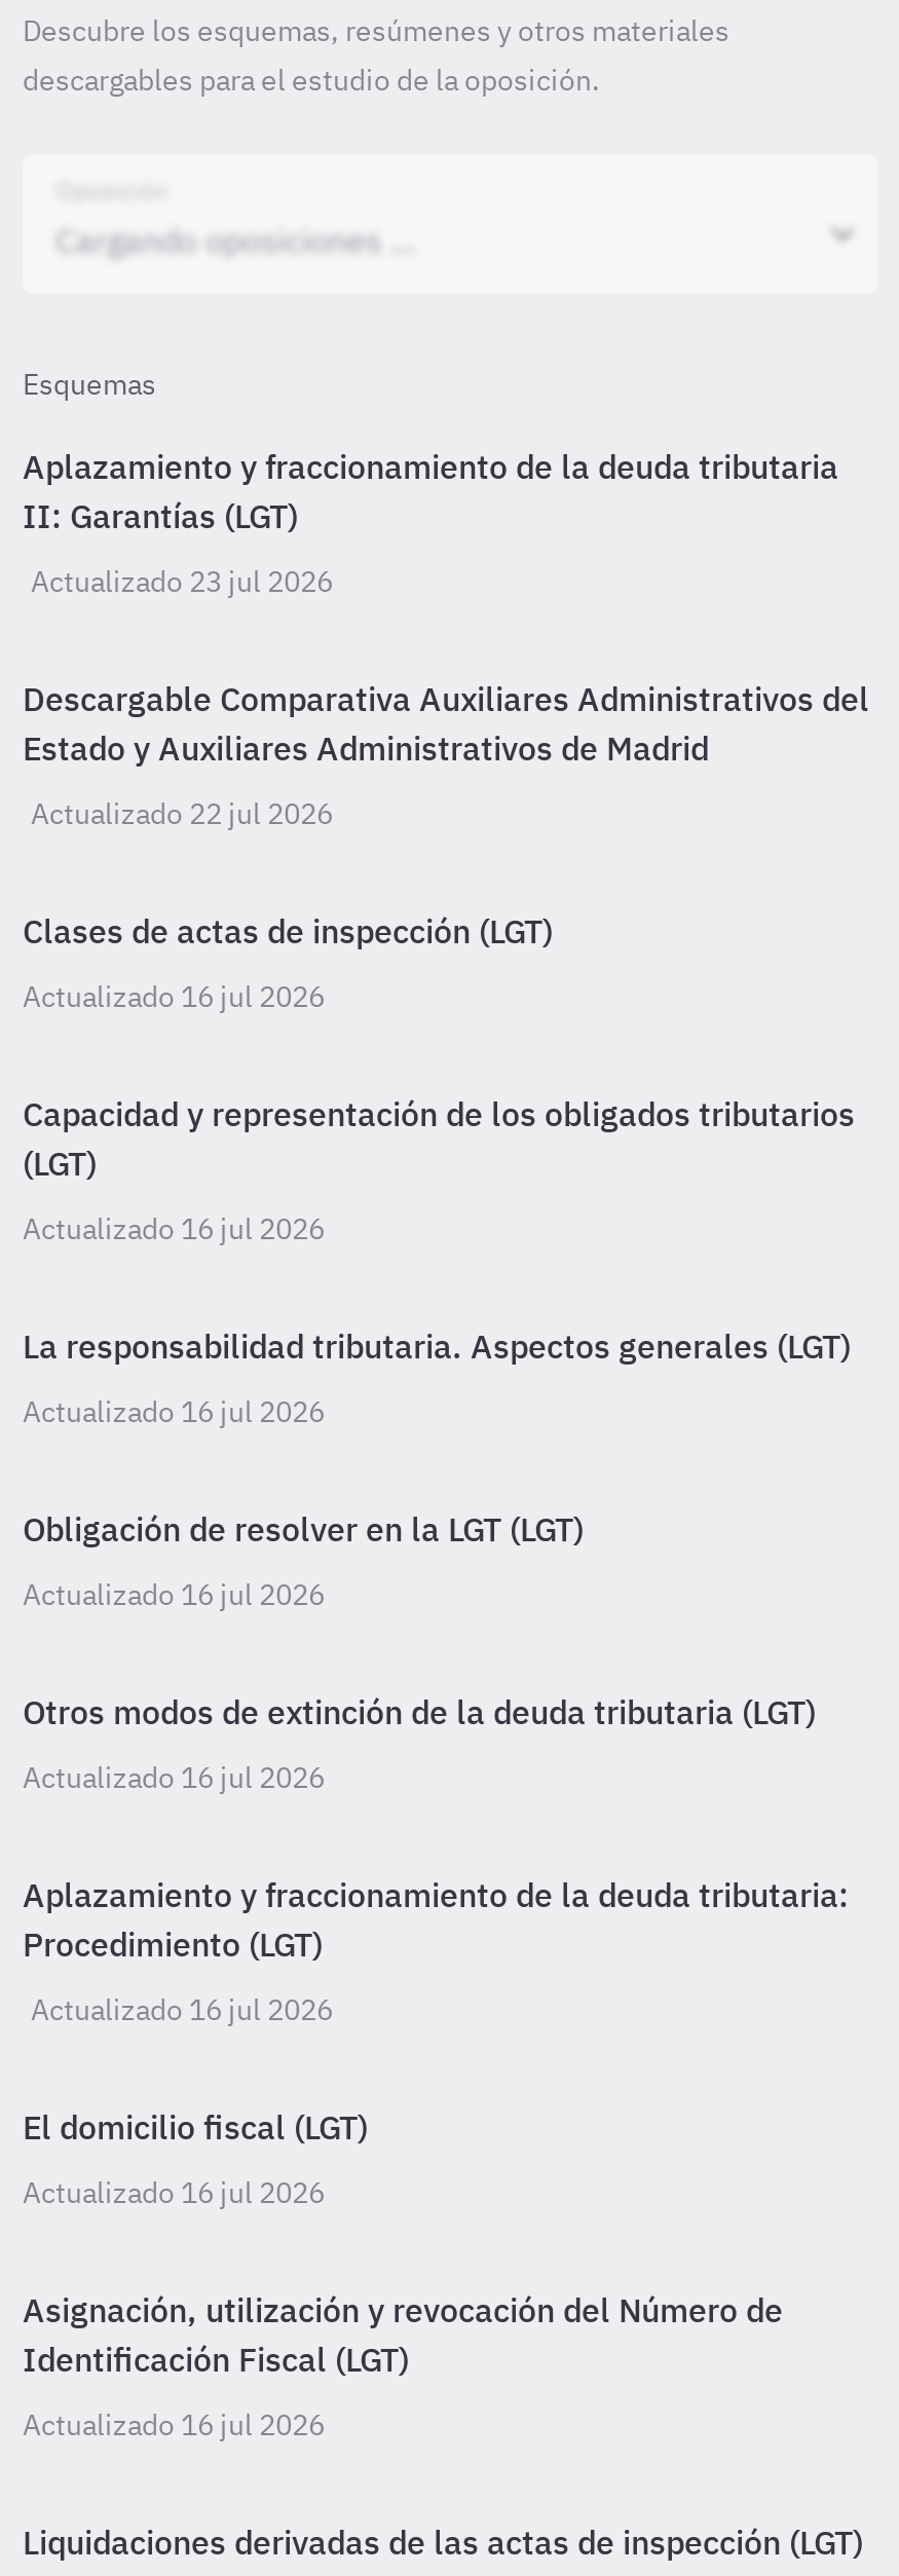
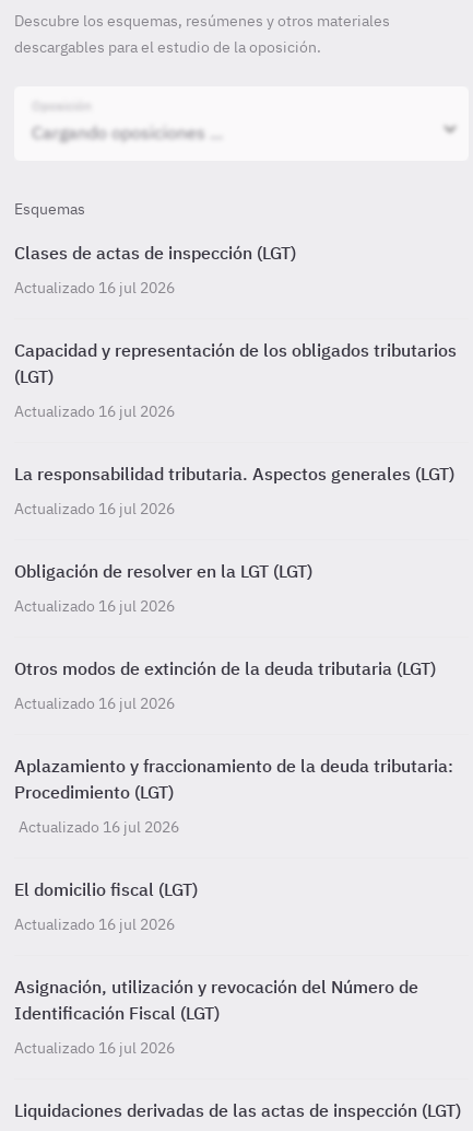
[23,446,869,832] Aplazamiento y fraccionamiento de la deuda tributaria | II: Garantías (LGT) | Actualizado 23 jul 2026 | Descargable Comparativa Auxiliares Administrativos del | Estado y Auxiliares Administrativos de Madrid | Actualizado 22 jul 2026 -> none

